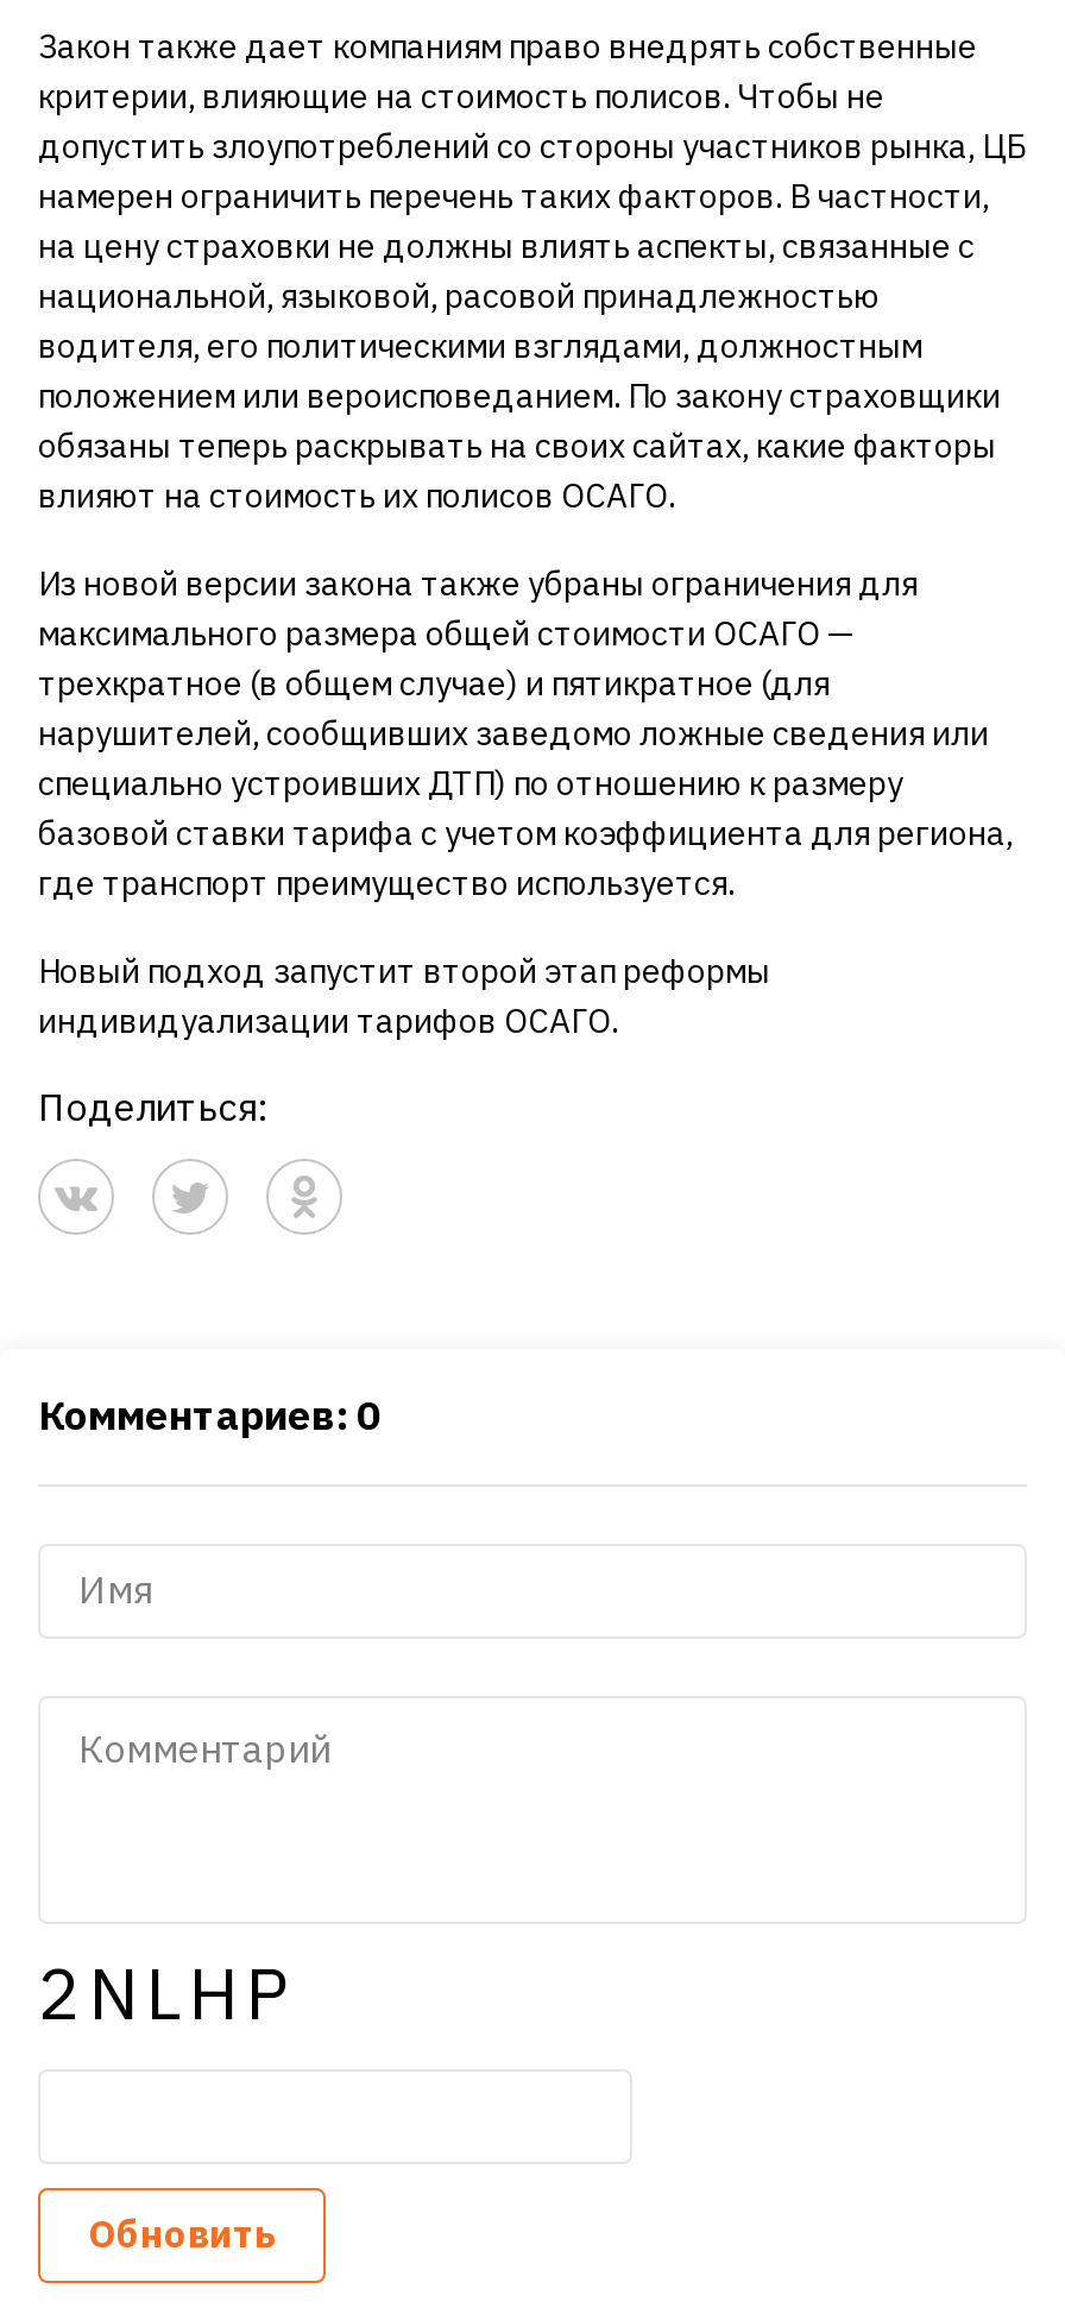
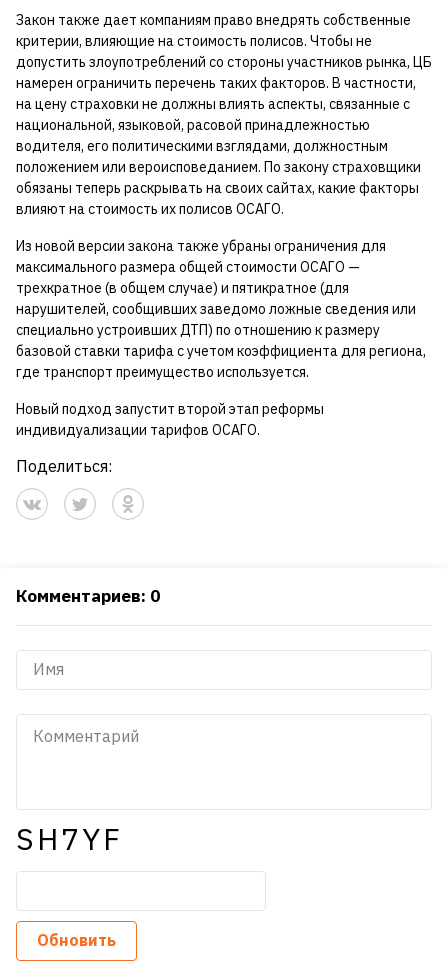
[38,1945,295,2038] 2NLHP -> [16,819,123,858] SH7YF

